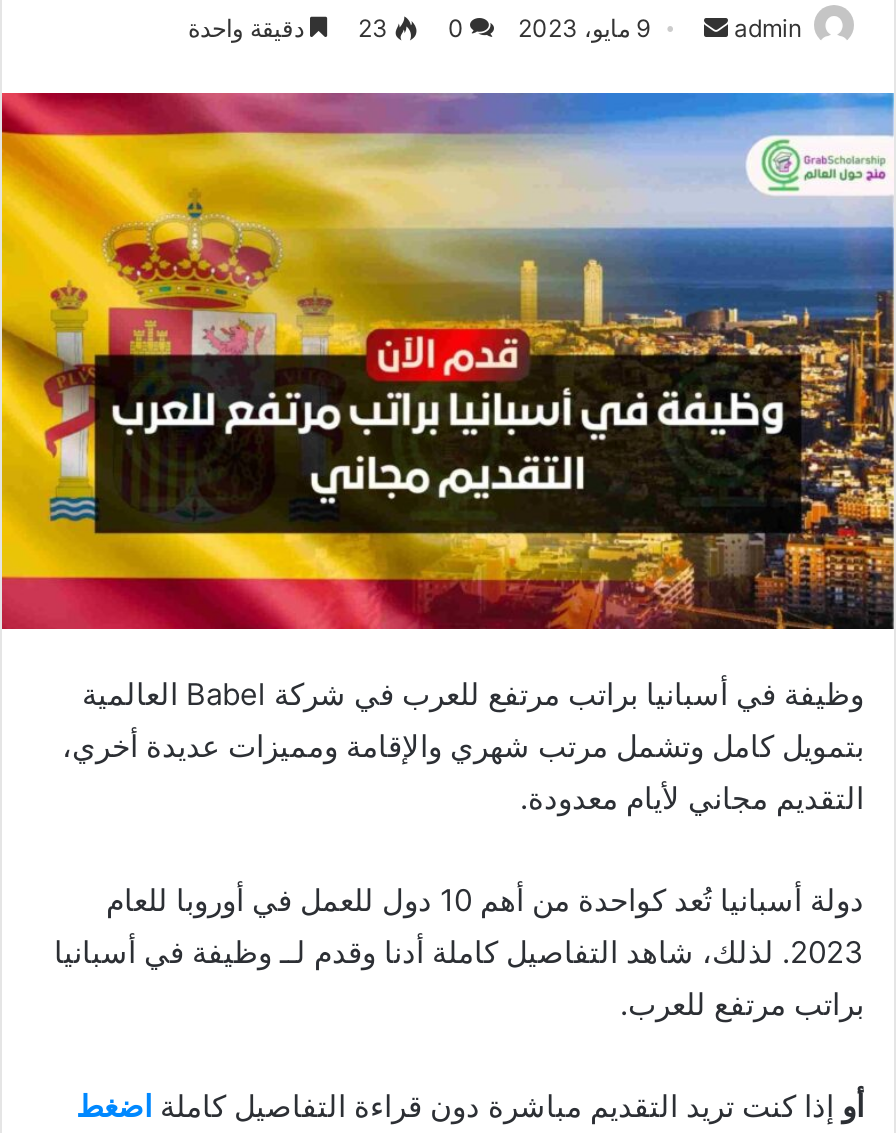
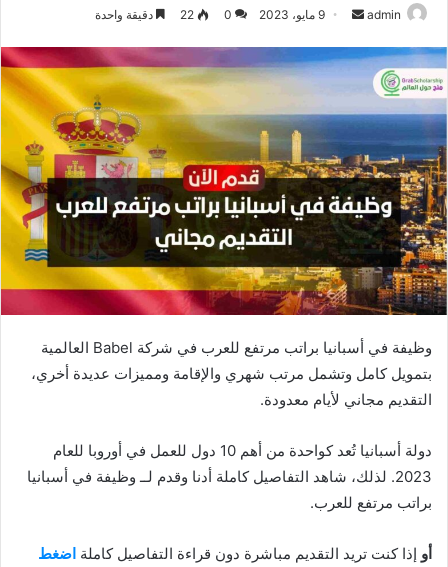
[188,12,464,42] 0 23 دقيقة واحدة -> [95,7,232,22] 0 22 دقيقة واحدة

